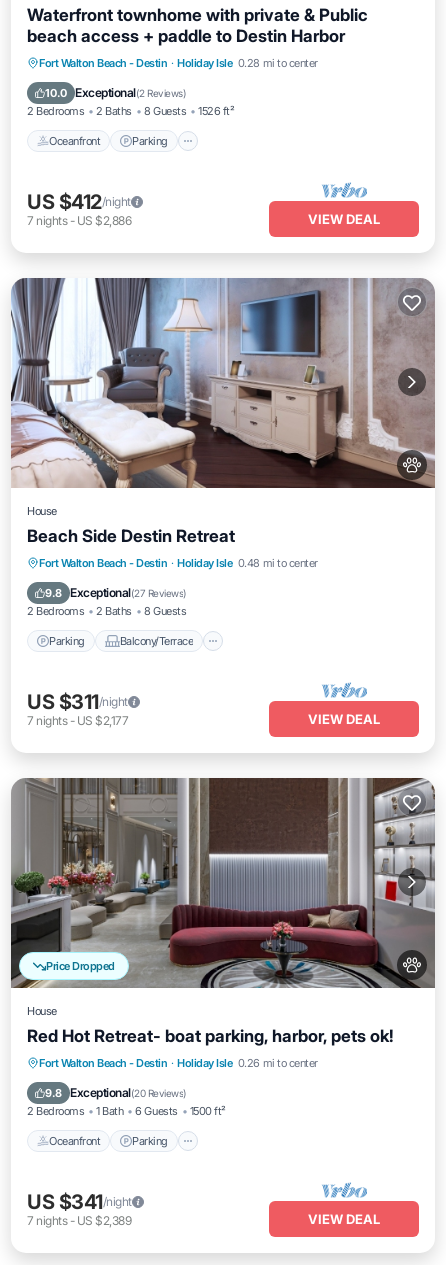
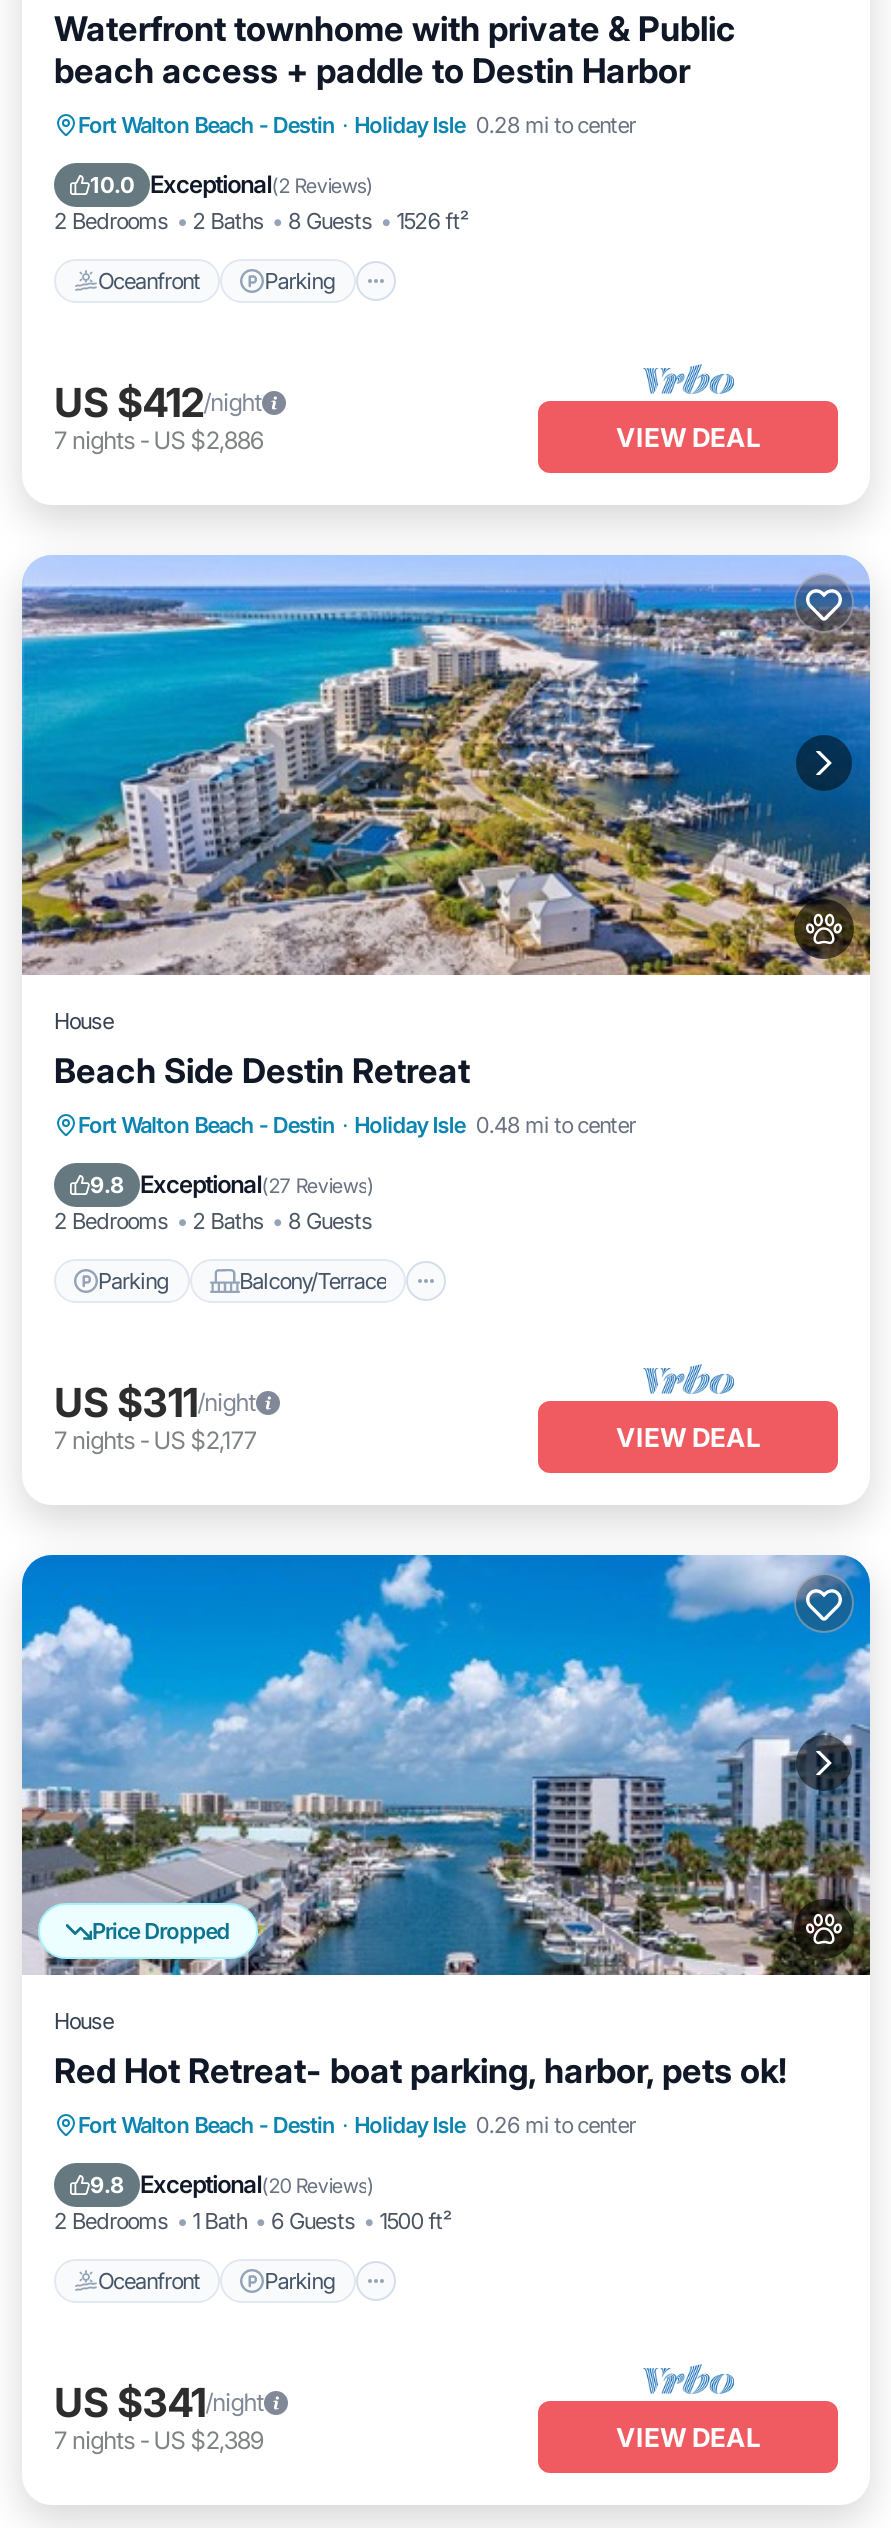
[10,277,436,489] [image] -> [20,555,872,977] [image]
[10,777,436,989] [image] -> [20,1553,872,1977] [image]

